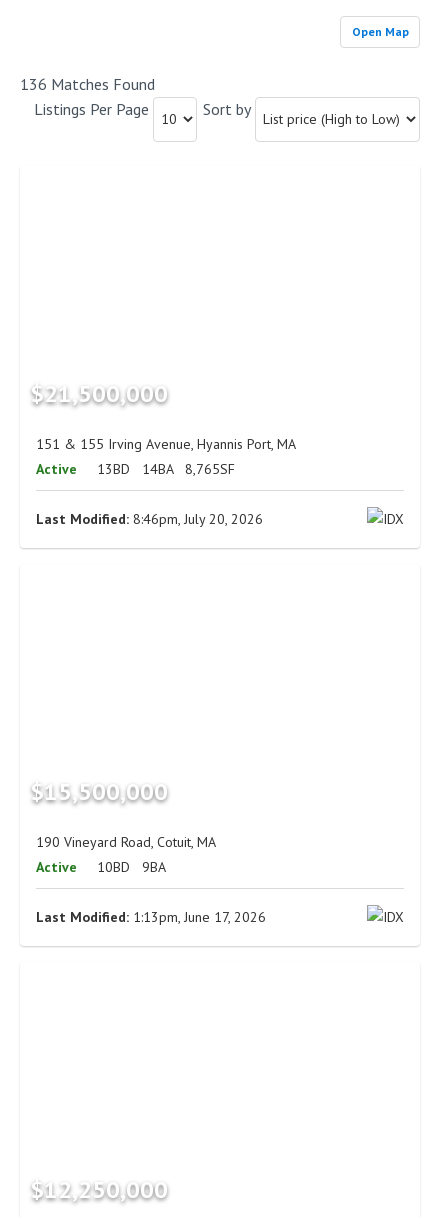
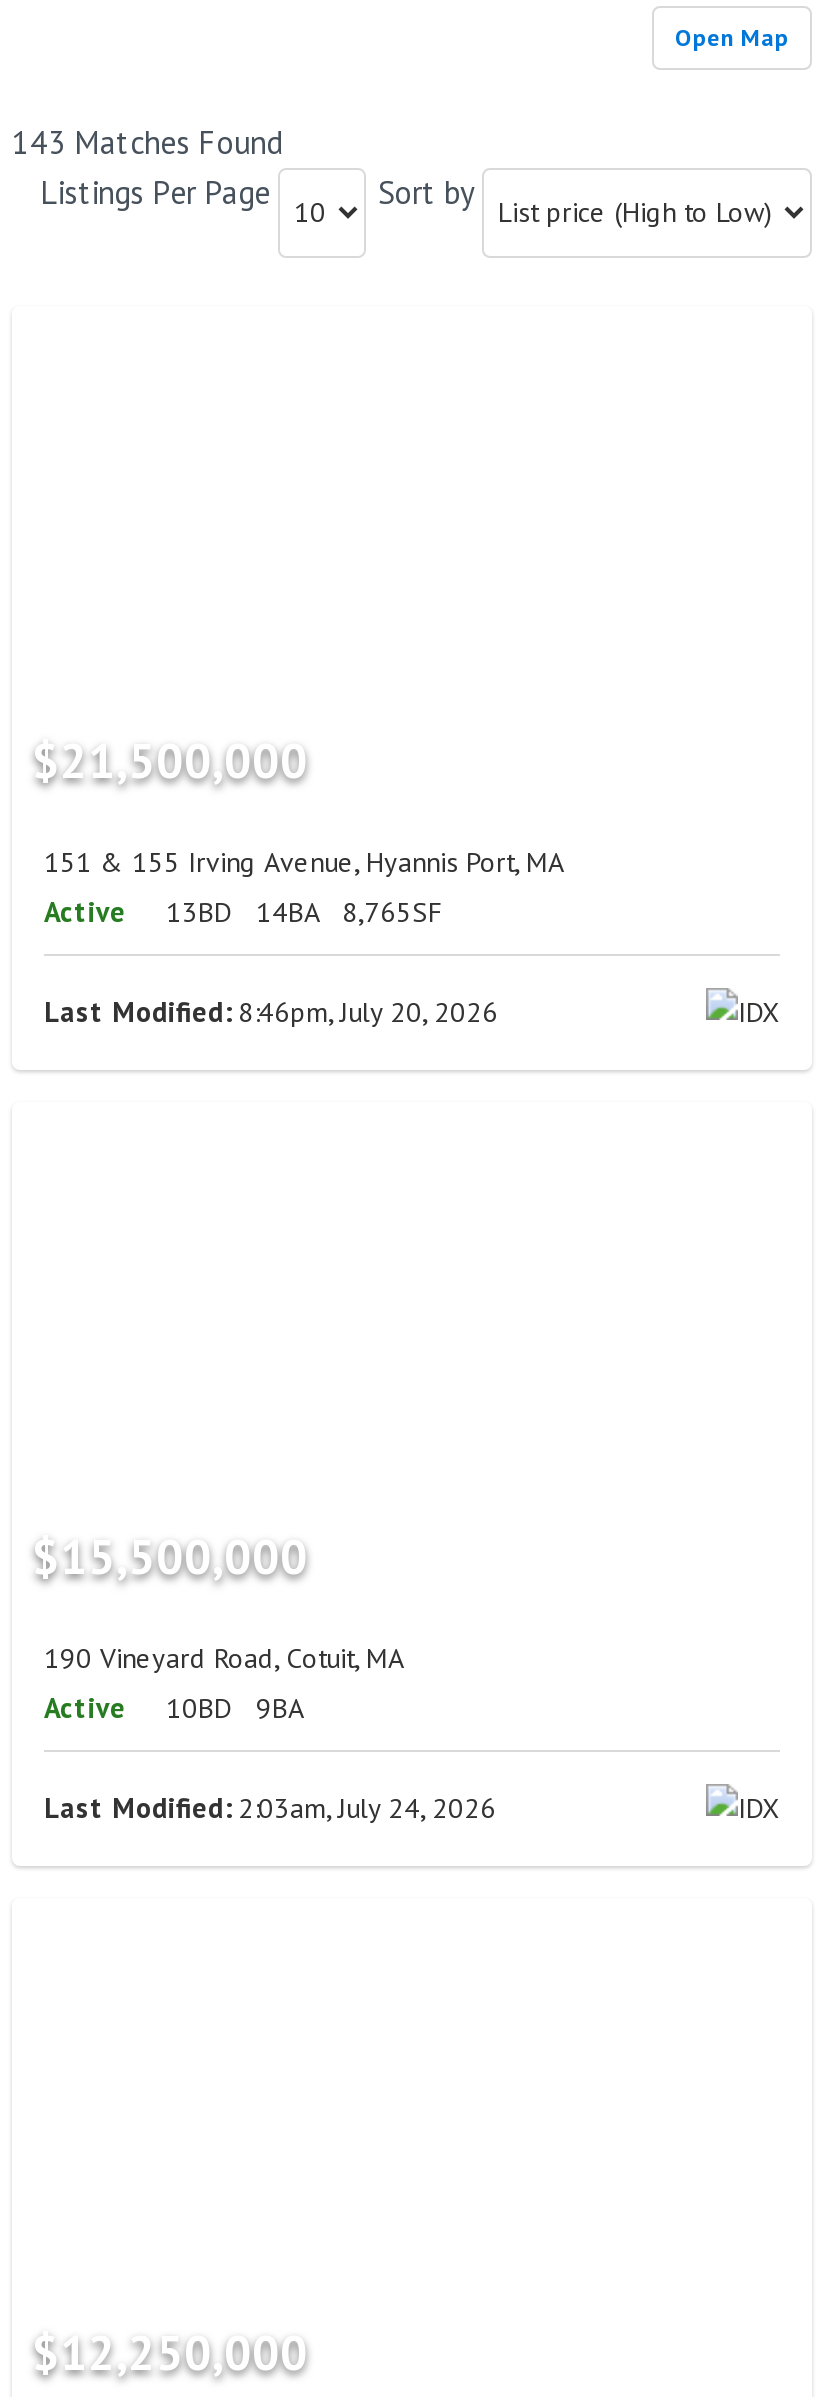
[20,74,155,94] 136 Matches Found -> [12,122,282,162] 143 Matches Found
[36,908,266,926] Last Modified: 1:13pm, June 17, 2026 -> [44,1790,496,1826] Last Modified: 2:03am, July 24, 2026

